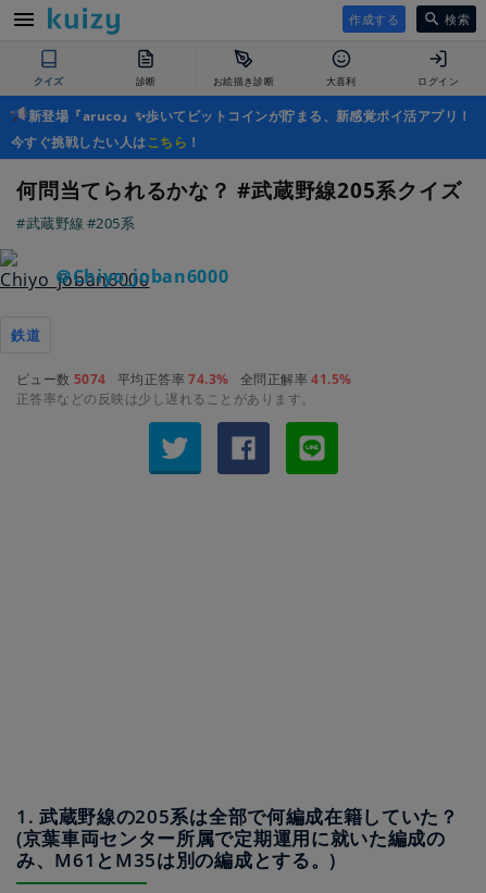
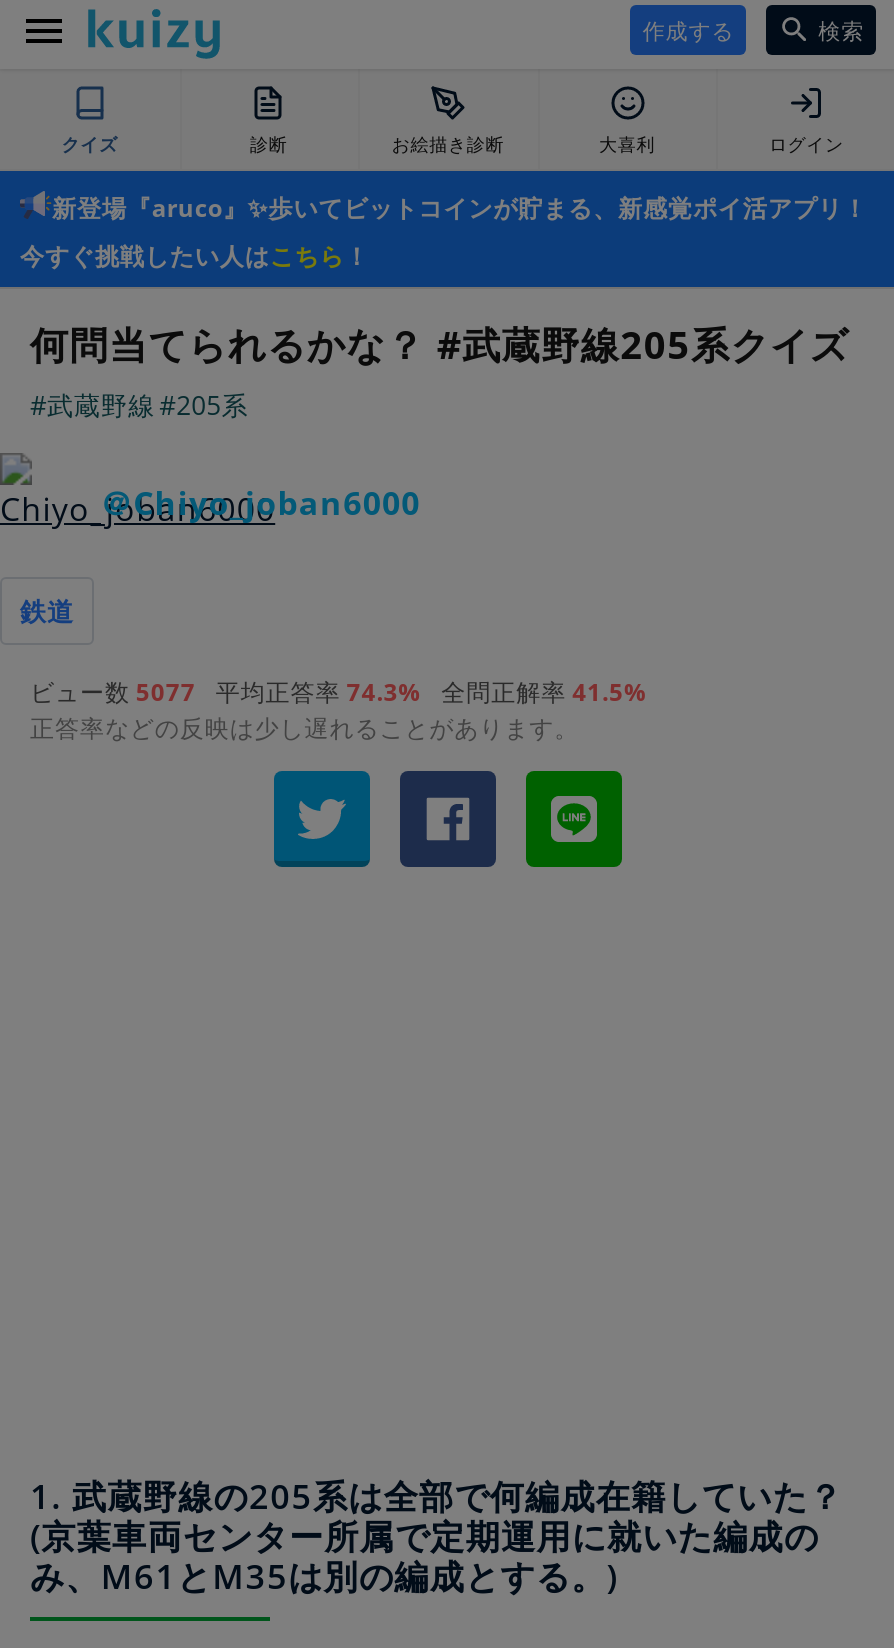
[16,370,352,388] ビュー数 5074 平均正答率 74.3% 全問正解率 41.5% -> [30,675,647,709] ビュー数 5077 平均正答率 74.3% 全問正解率 41.5%

